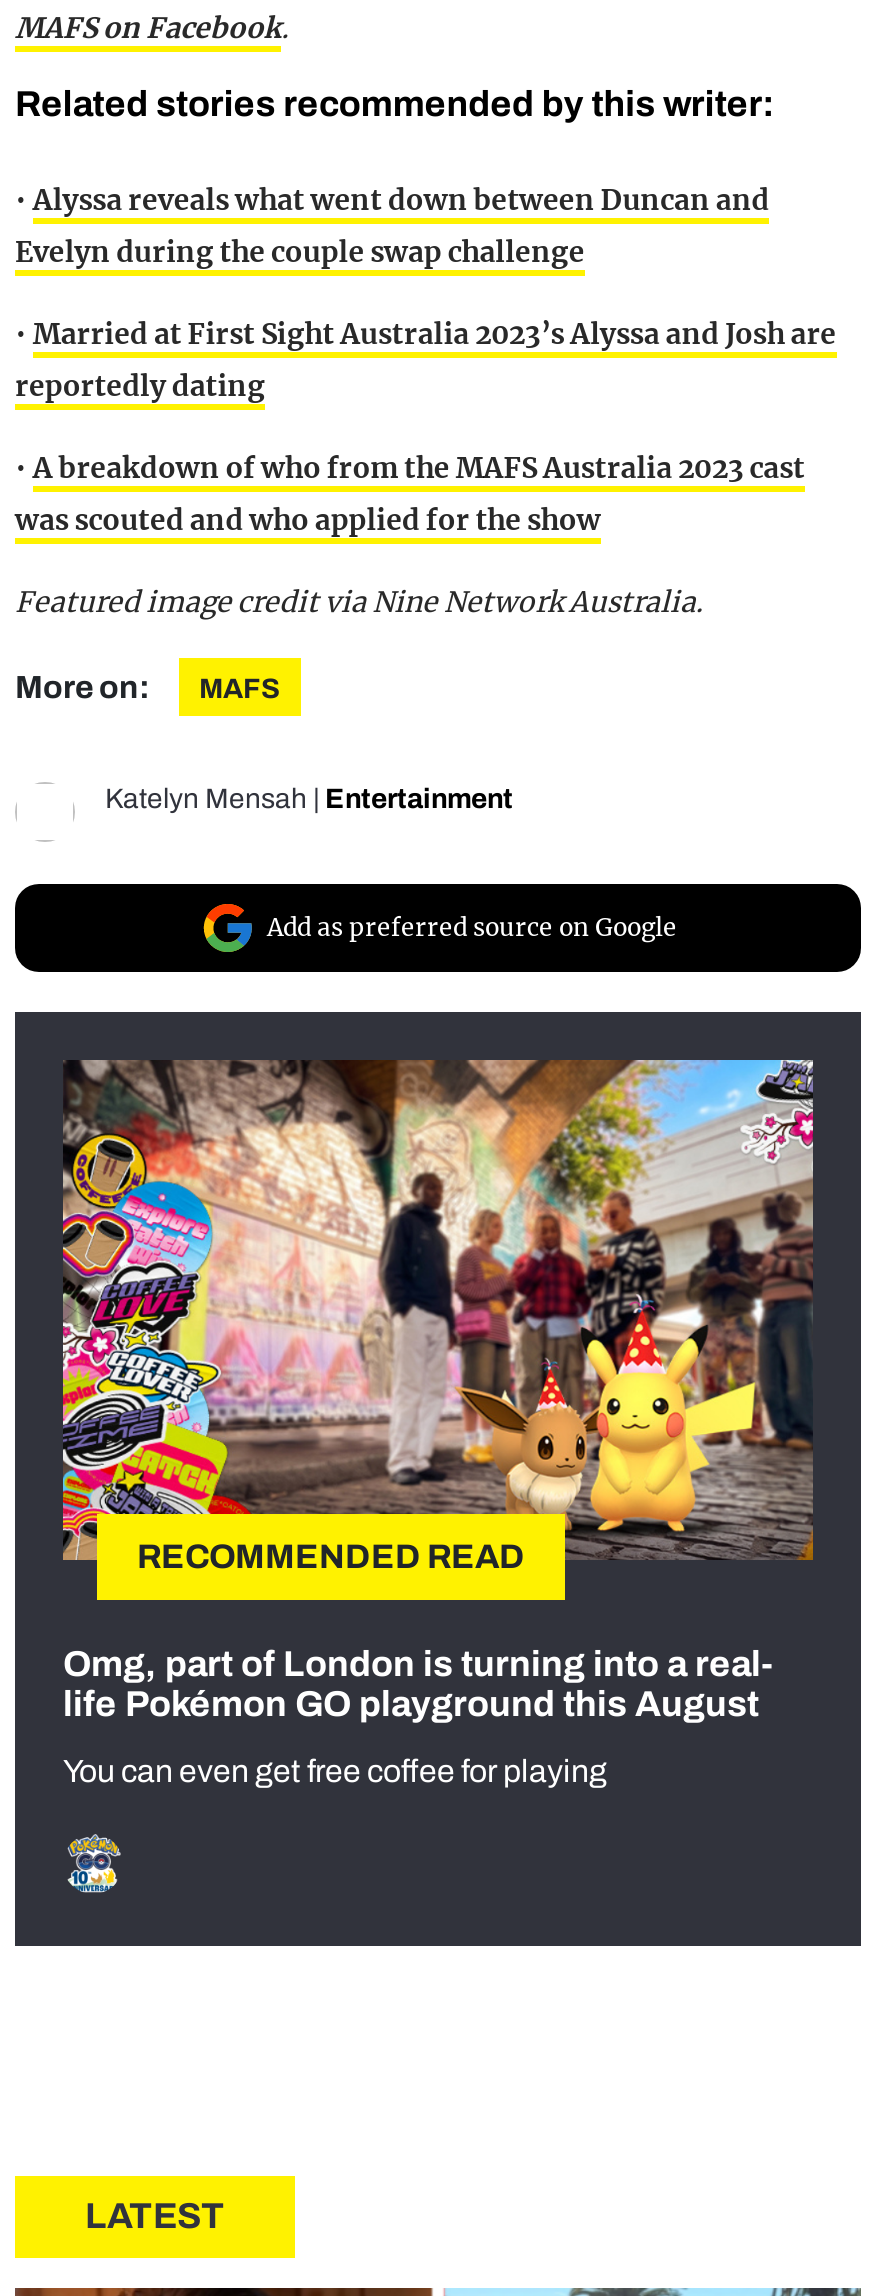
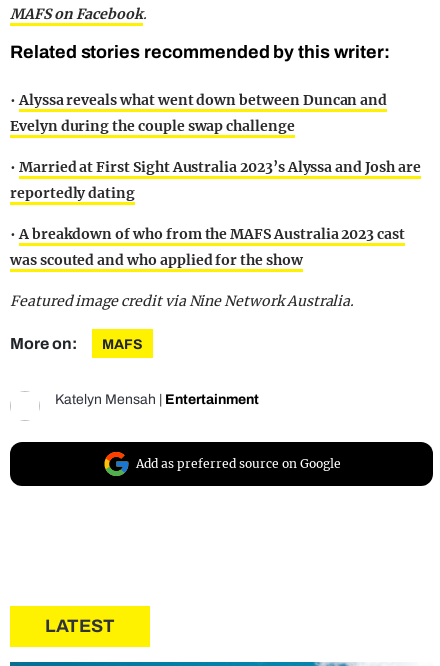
[13,1010,863,1948] [image] | RECOMMENDED READ | Omg, part of London is turning into a real- | life Pokémon GO playground this August | You can even get free coffee for playing -> none

